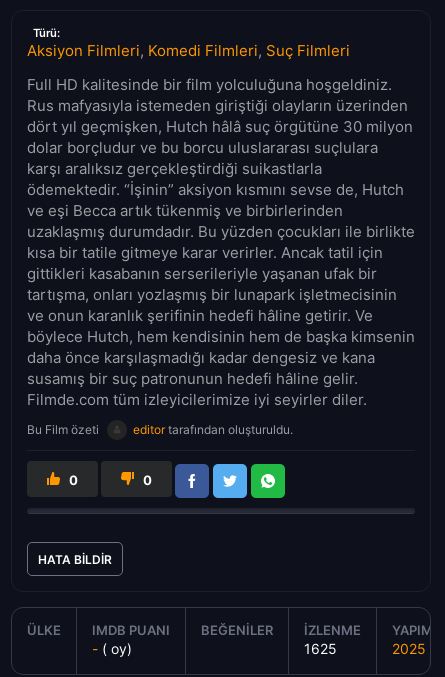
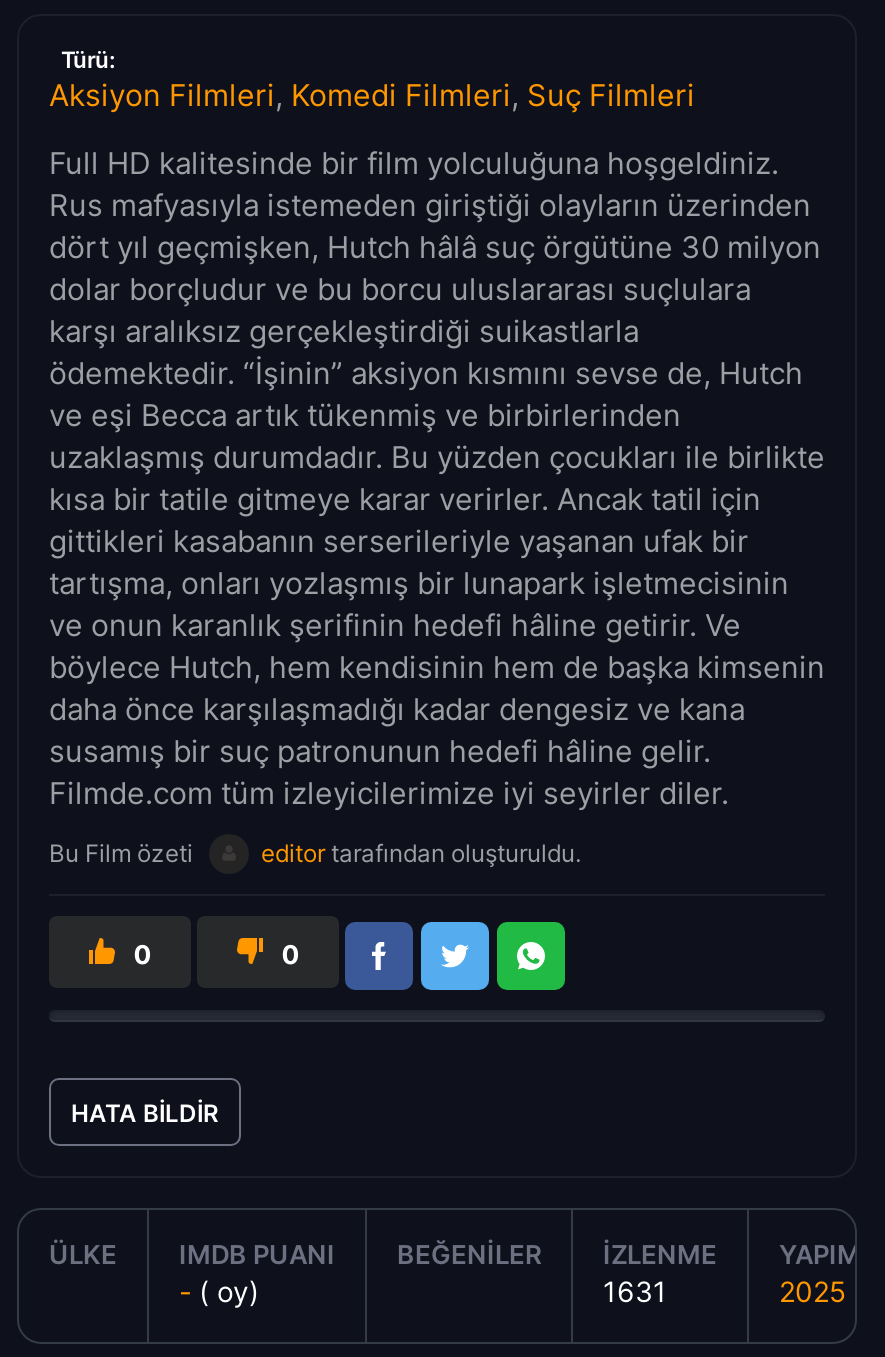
[304,640,337,657] 1625 -> [603,1273,667,1307] 1631

